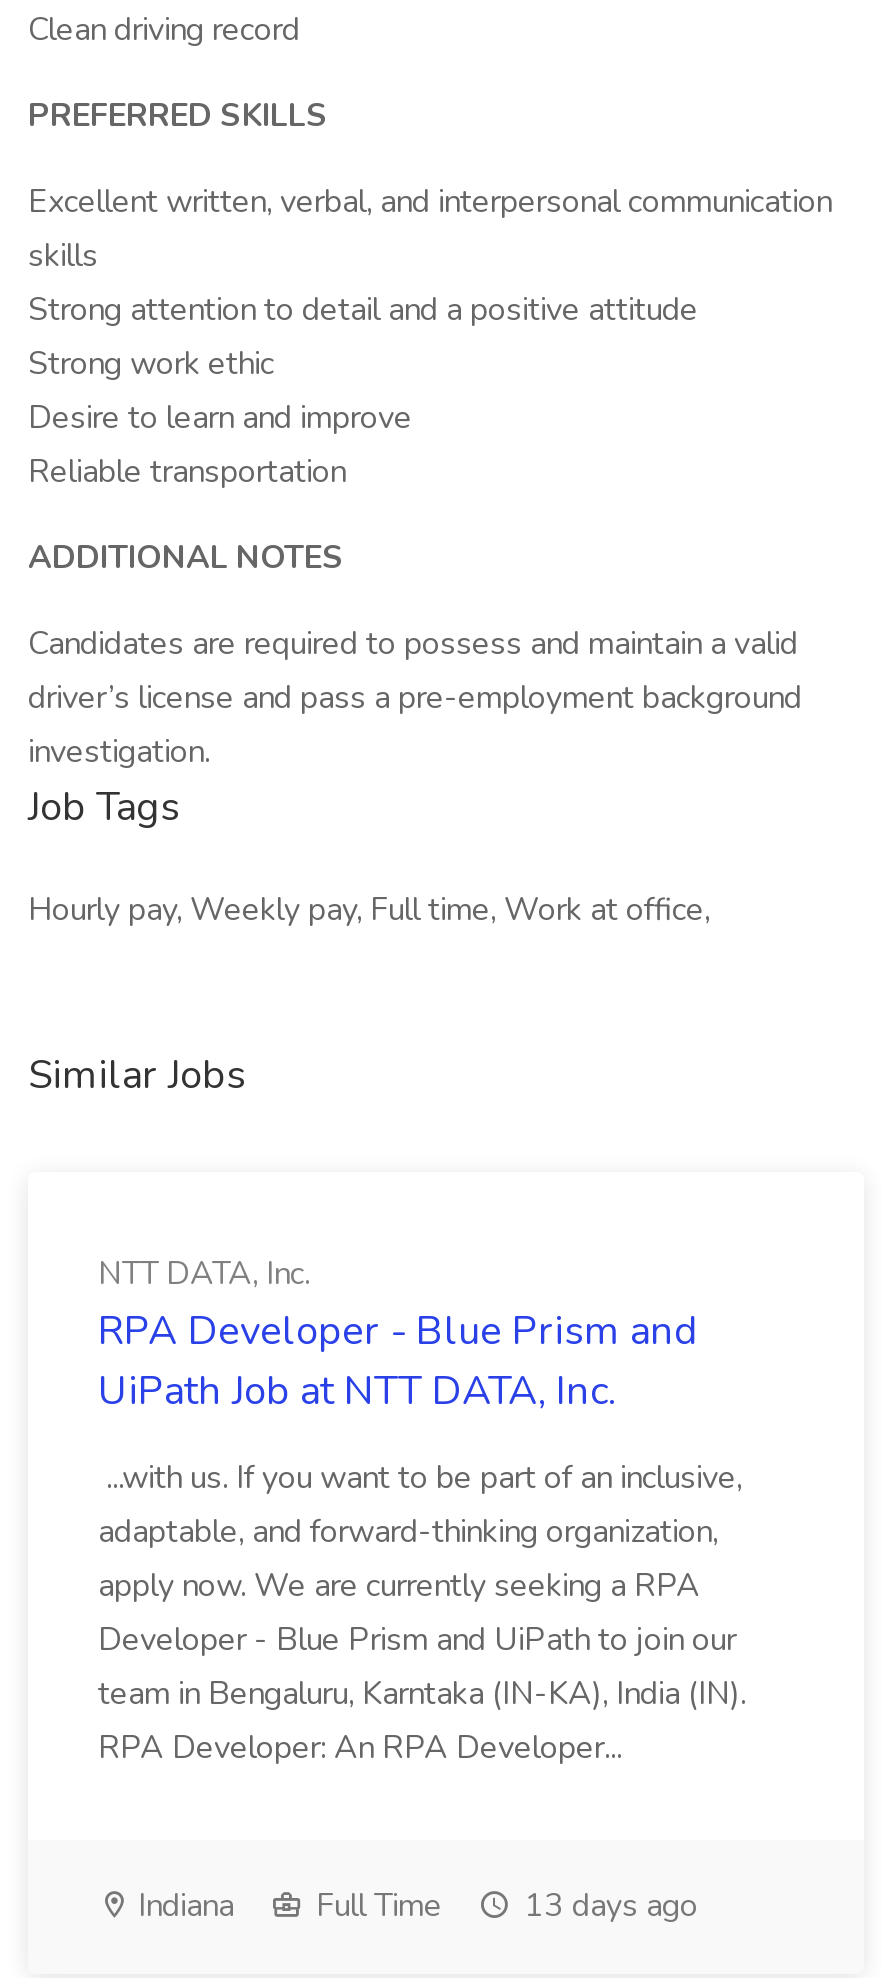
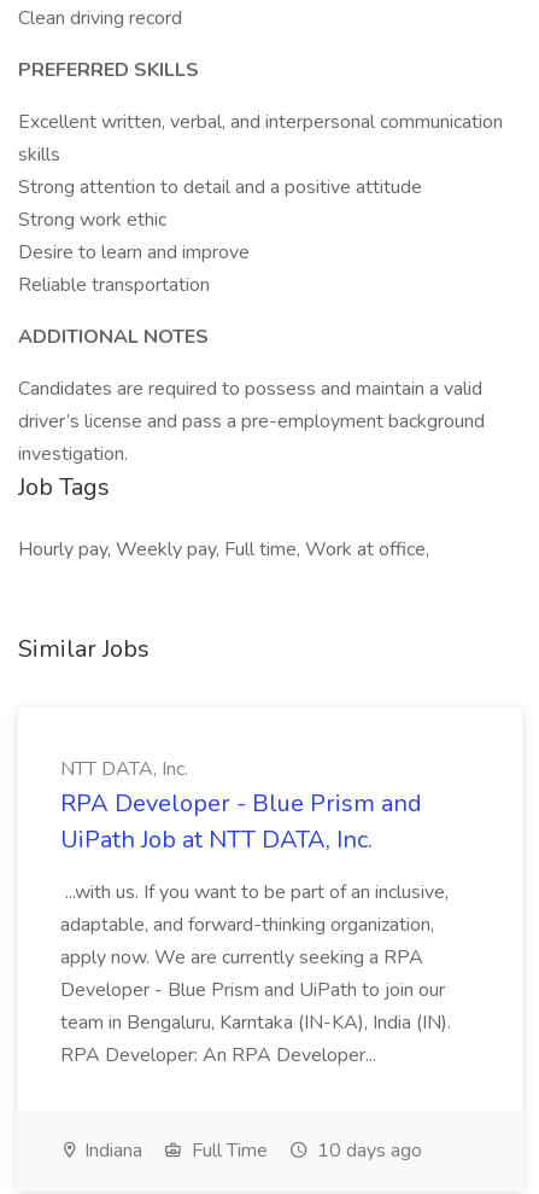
[130,1884,698,1928] Indiana Full Time 13 days ago -> [80,1137,422,1164] Indiana Full Time 10 days ago

